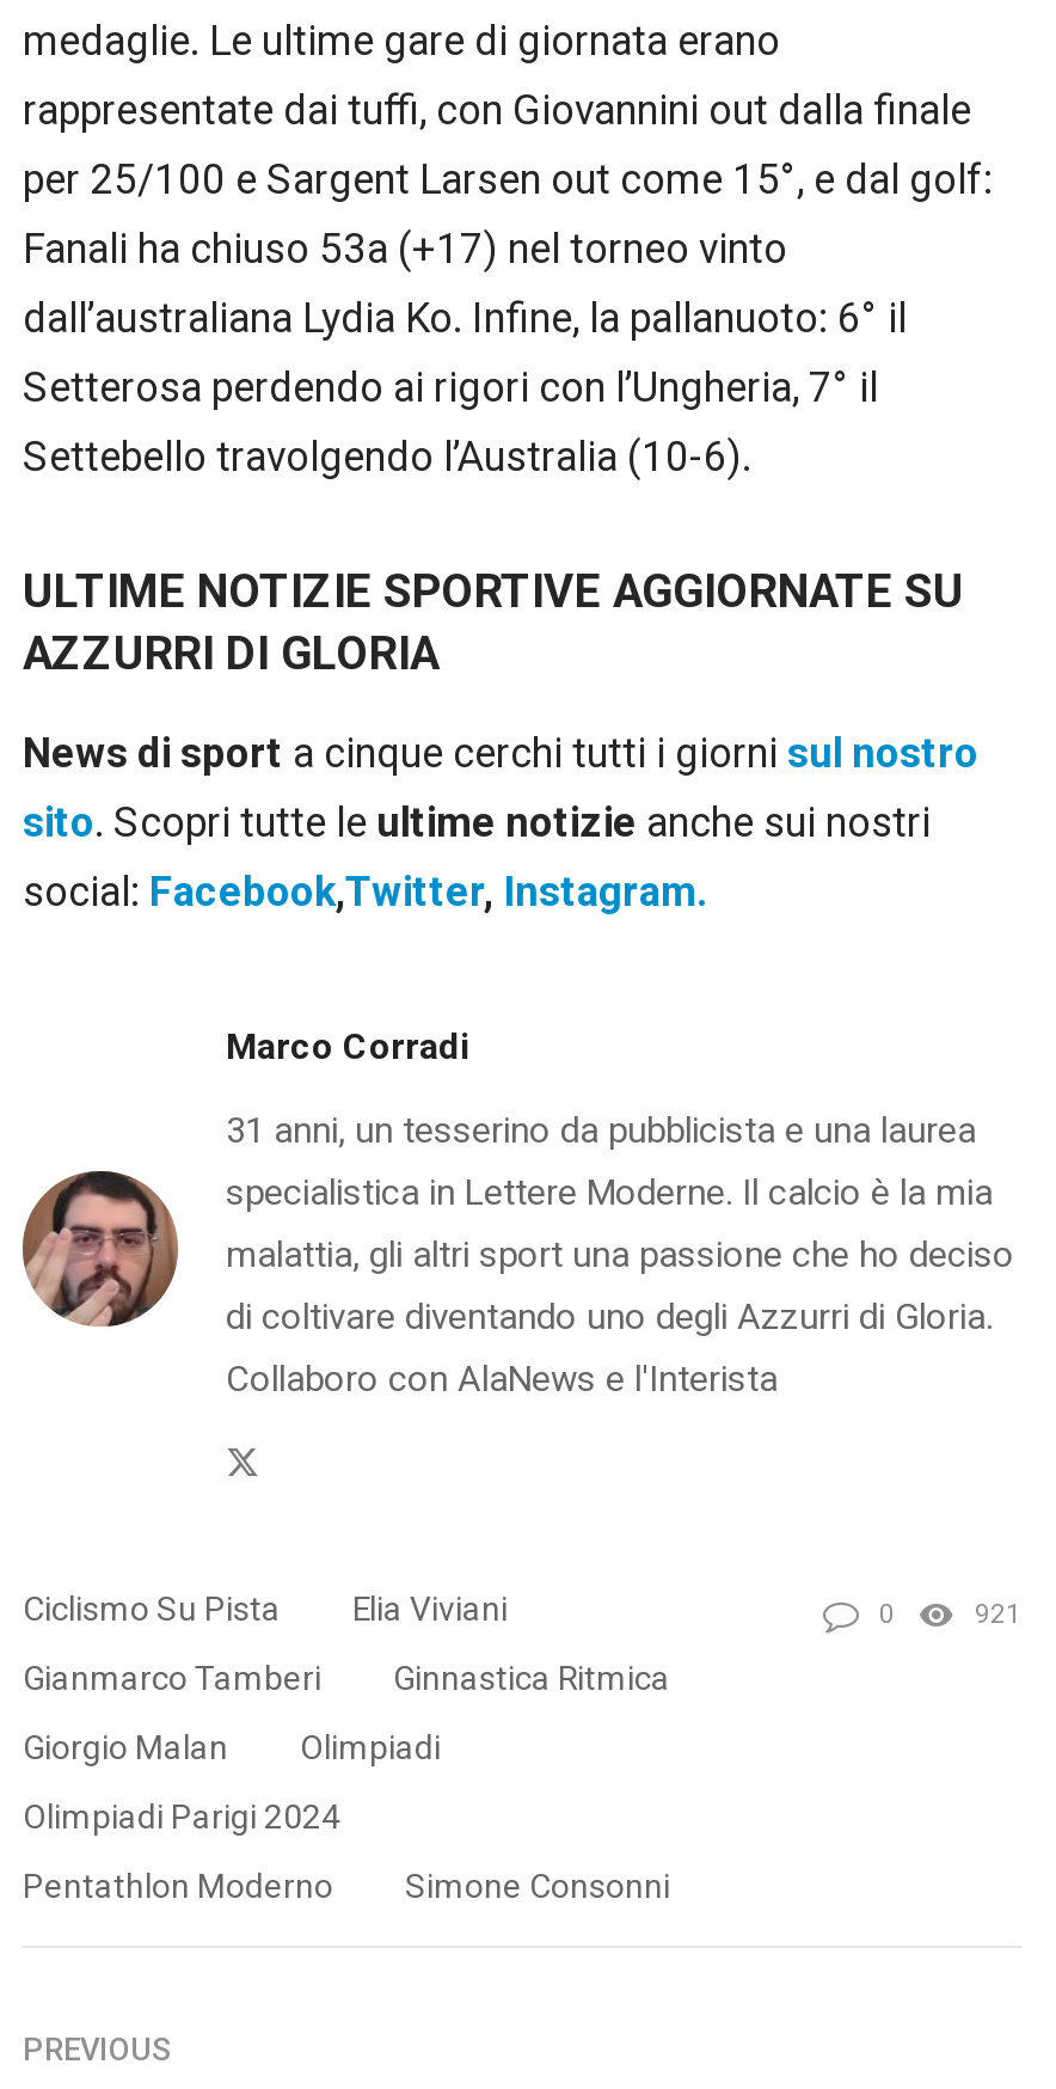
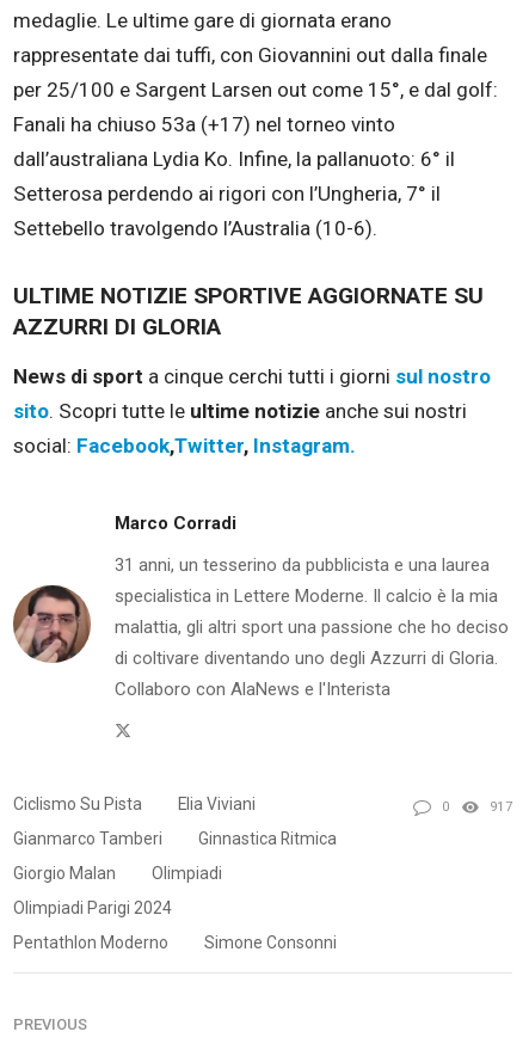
[975,1599,1021,1631] 921 -> [489,799,512,815] 917

